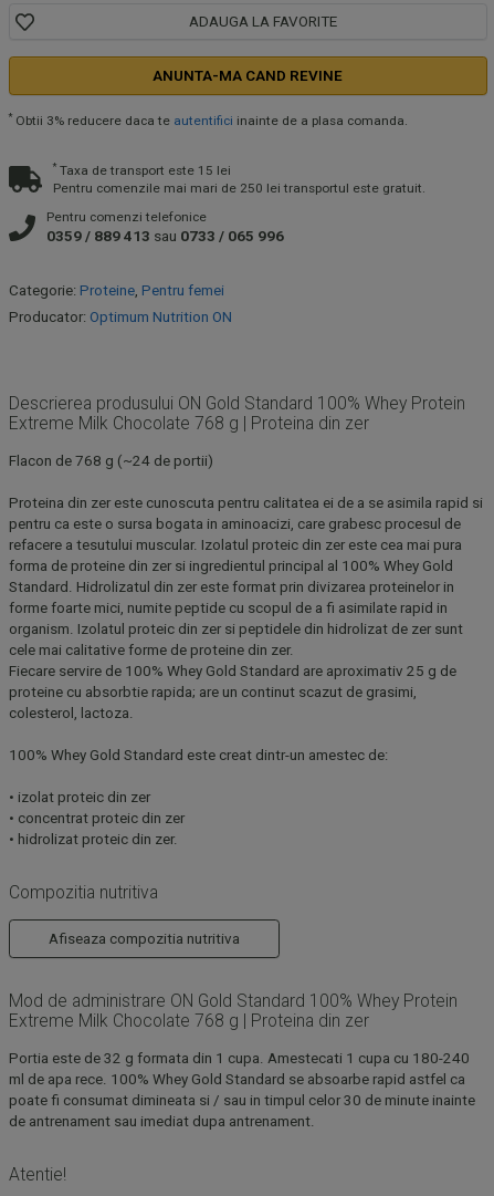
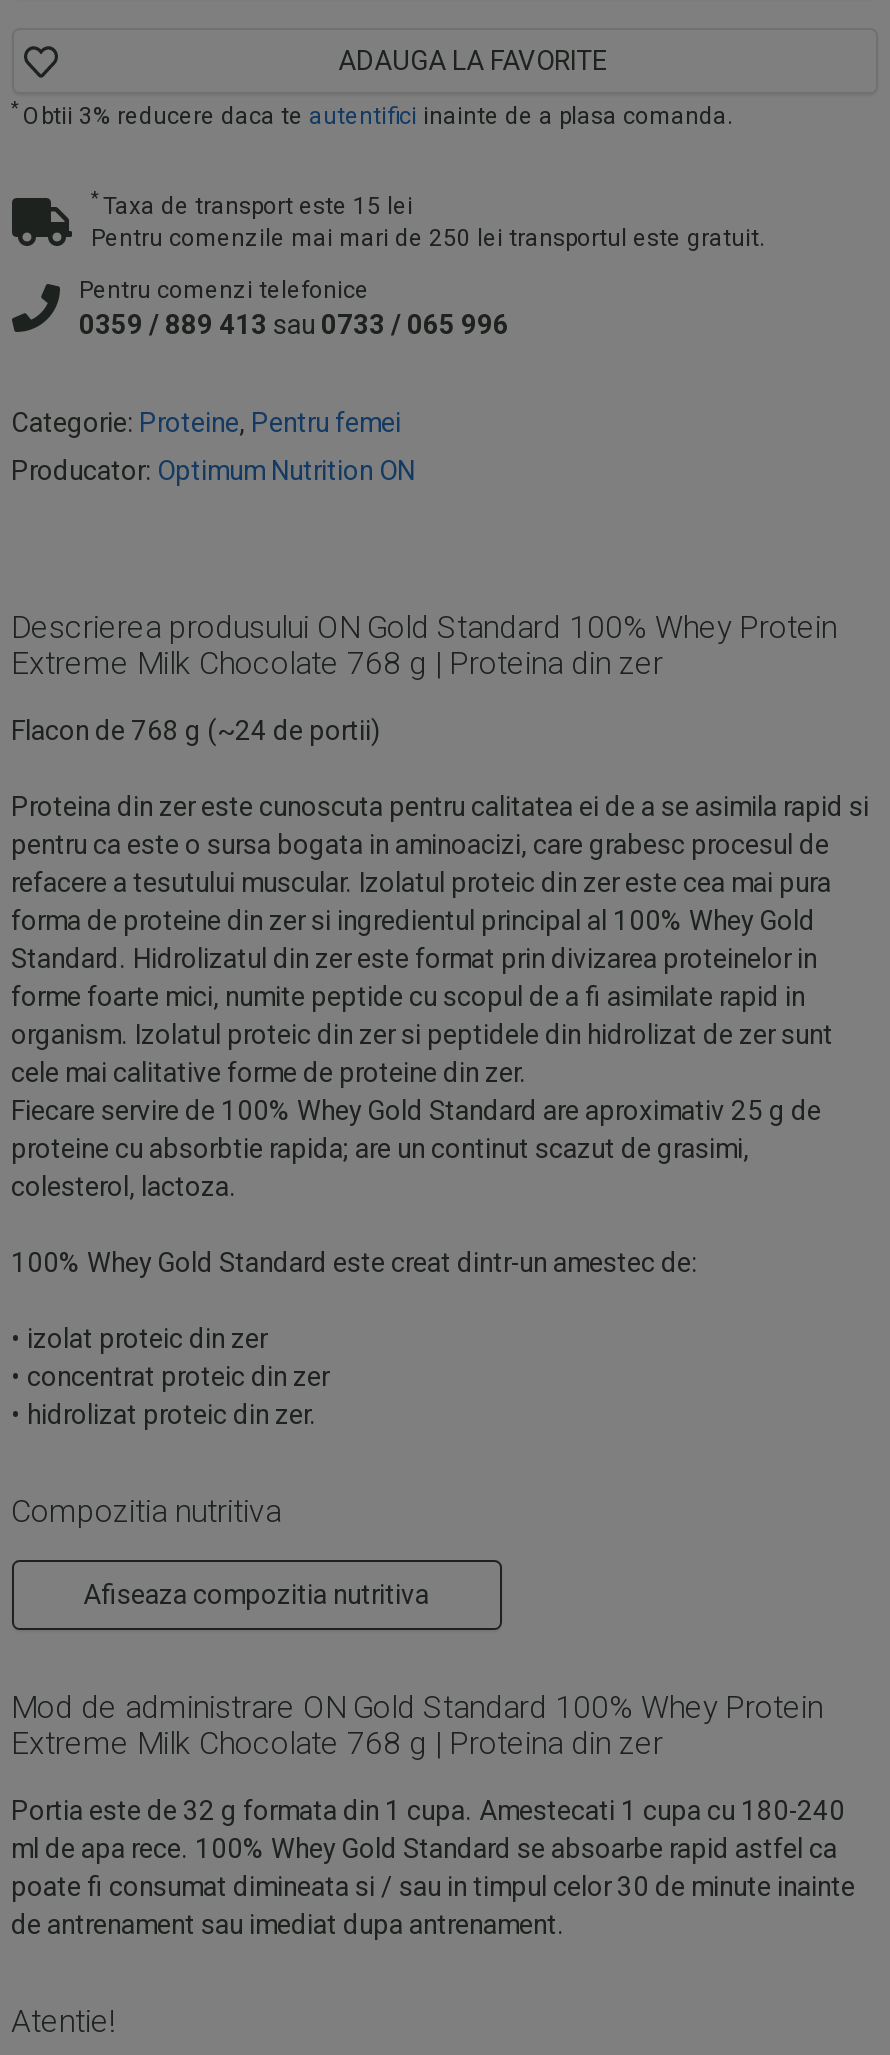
[153,68,343,85] ANUNTA-MA CAND REVINE -> none

